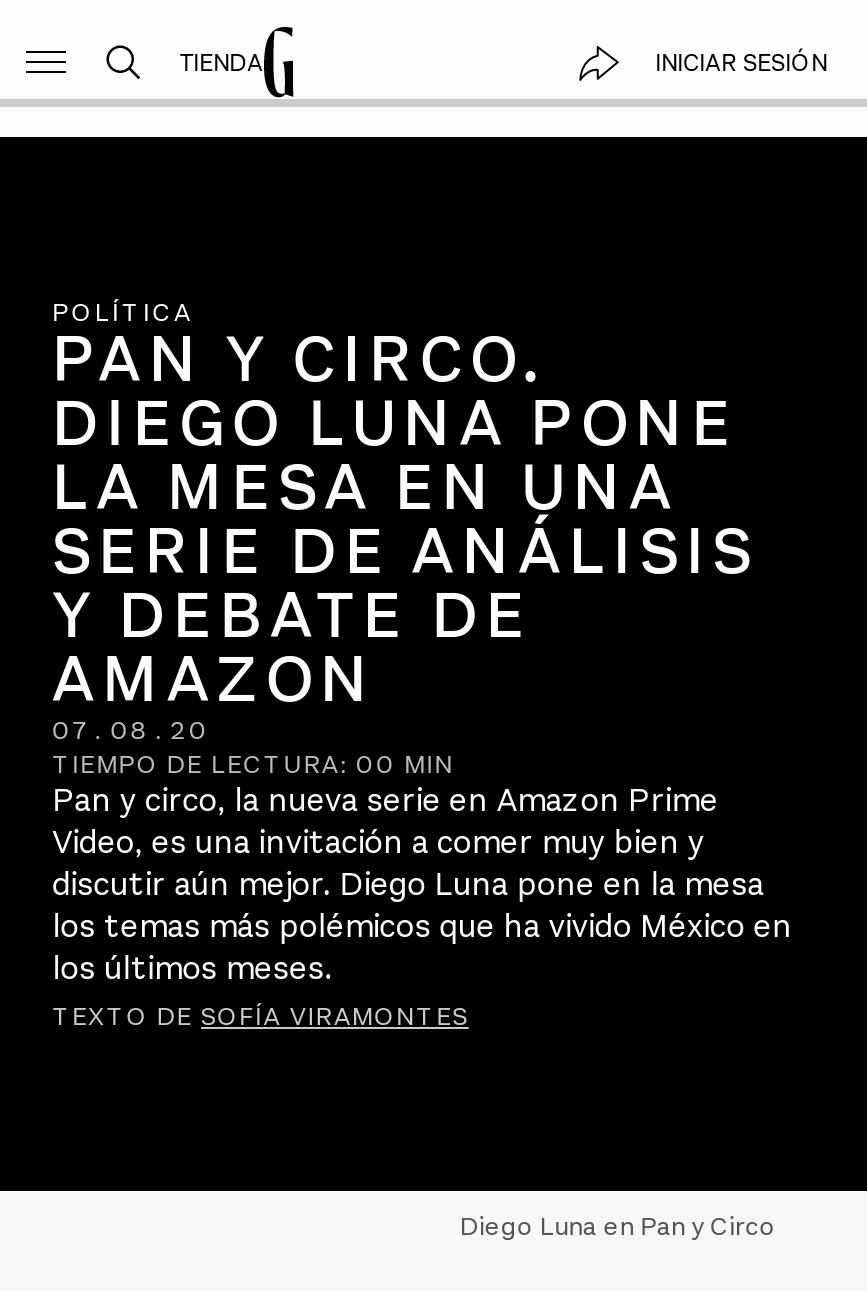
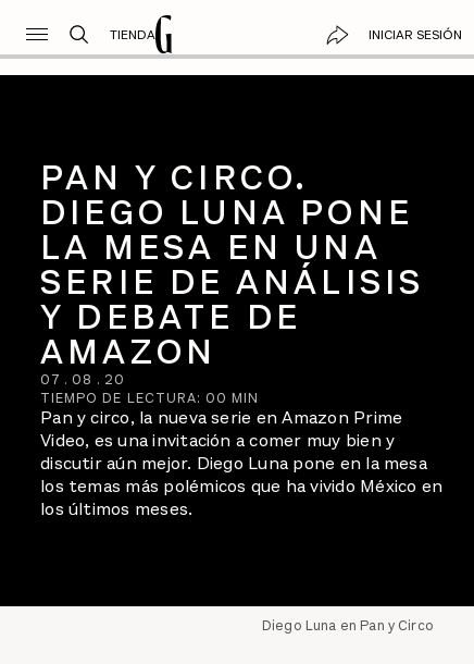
[52,294,193,328] POLÍTICA -> none
[52,998,469,1032] TEXTO DE SOFÍA VIRAMONTES -> none

